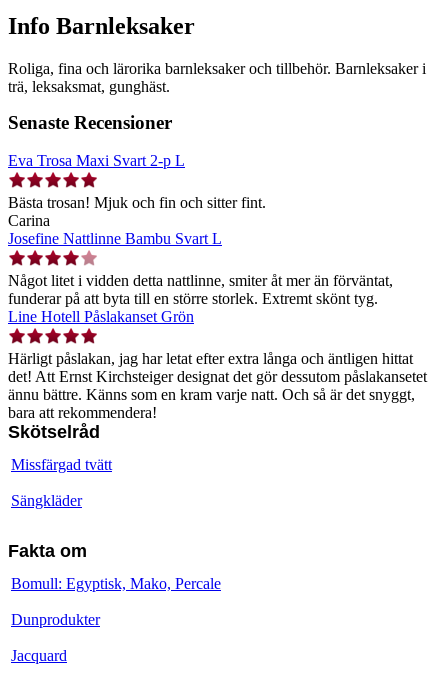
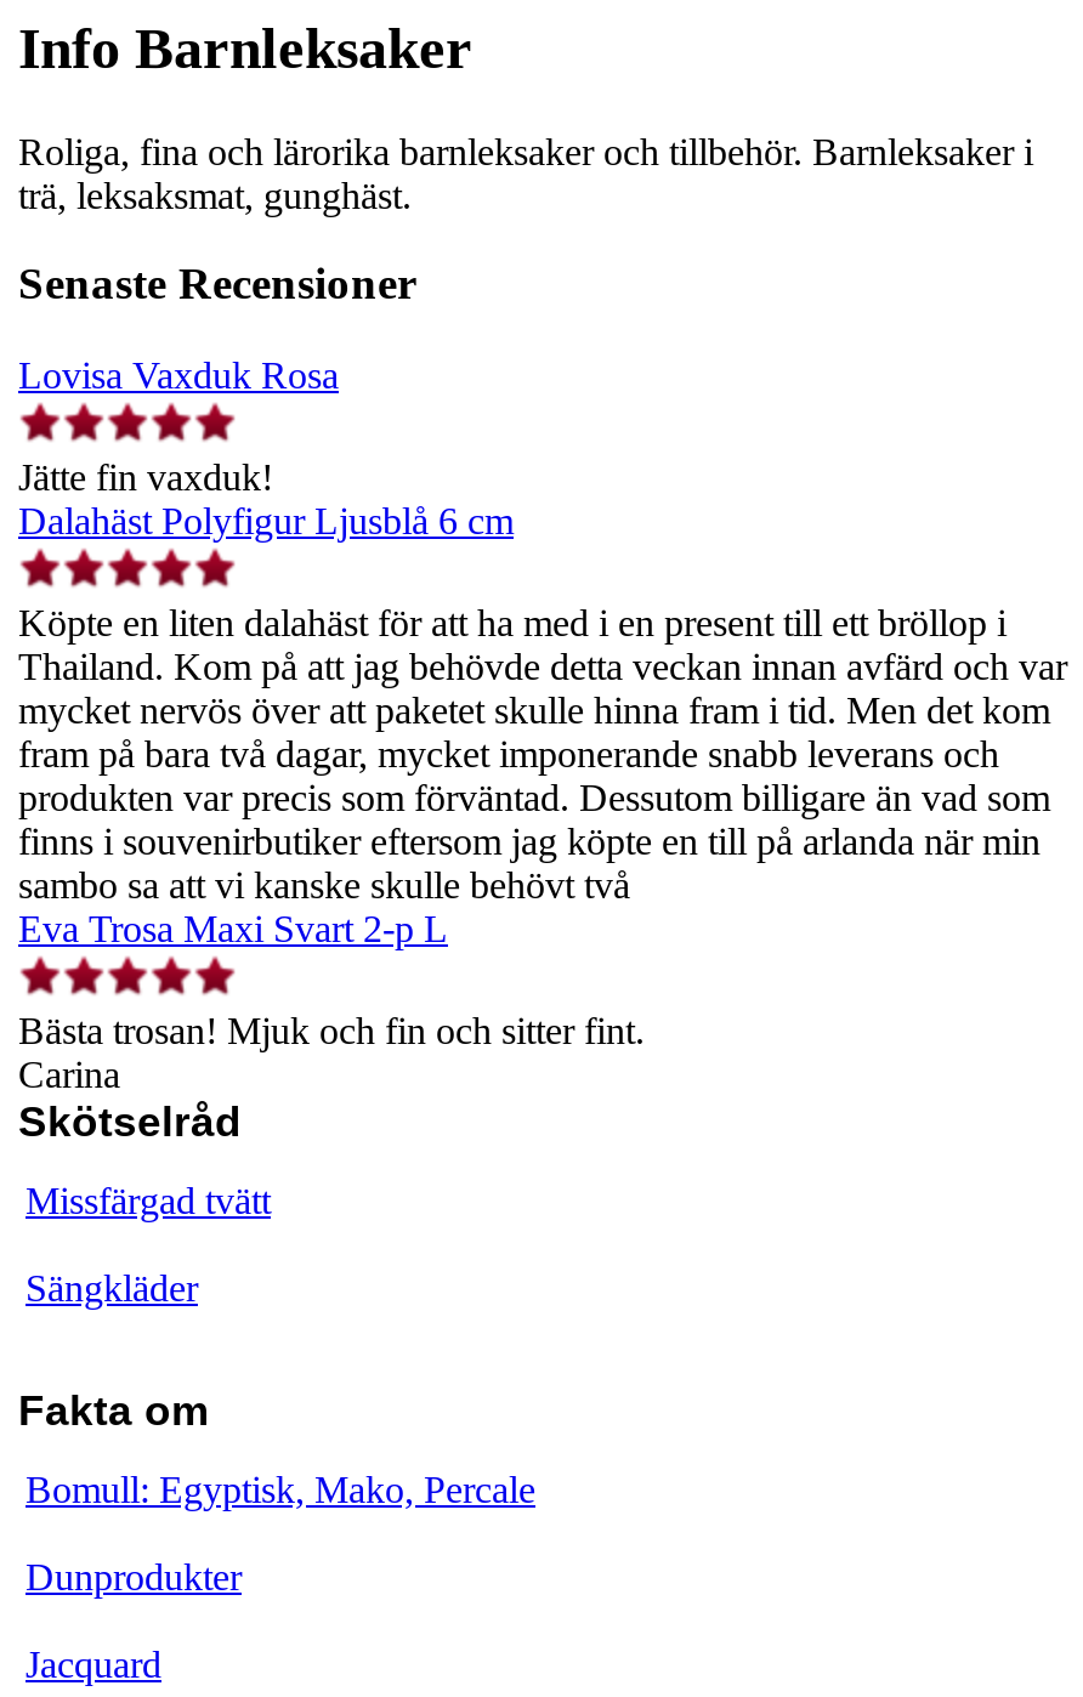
none -> [18,355,1067,907] Lovisa Vaxduk Rosa | Jätte fin vaxduk! | Dalahäst Polyfigur Ljusblå 6 cm | Köpte en liten dalahäst för att ha med i en present till ett bröllop i | Thailand. Kom på att jag behövde detta veckan innan avfärd och var | mycket nervös över att paketet skulle hinna fram i tid. Men det kom | fram på bara två dagar, mycket imponerande snabb leverans och | produkten var precis som förväntad. Dessutom billigare än vad som | finns i souvenirbutiker eftersom jag köpte en till på arlanda när min | sambo sa att vi kanske skulle behövt två
moved [8,152,266,229] -> [18,909,645,1096]: Eva Trosa Maxi Svart 2-p L | Bästa trosan! Mjuk och fin och sitter fint. | Carina
[8,230,427,421] Josefine Nattlinne Bambu Svart L | Något litet i vidden detta nattlinne, smiter åt mer än förväntat, | funderar på att byta till en större storlek. Extremt skönt tyg. | Line Hotell Påslakanset Grön | Härligt påslakan, jag har letat efter extra långa och äntligen hittat | det! Att Ernst Kirchsteiger designat det gör dessutom påslakansetet | ännu bättre. Känns som en kram varje natt. Och så är det snyggt, | bara att rekommendera! -> none

